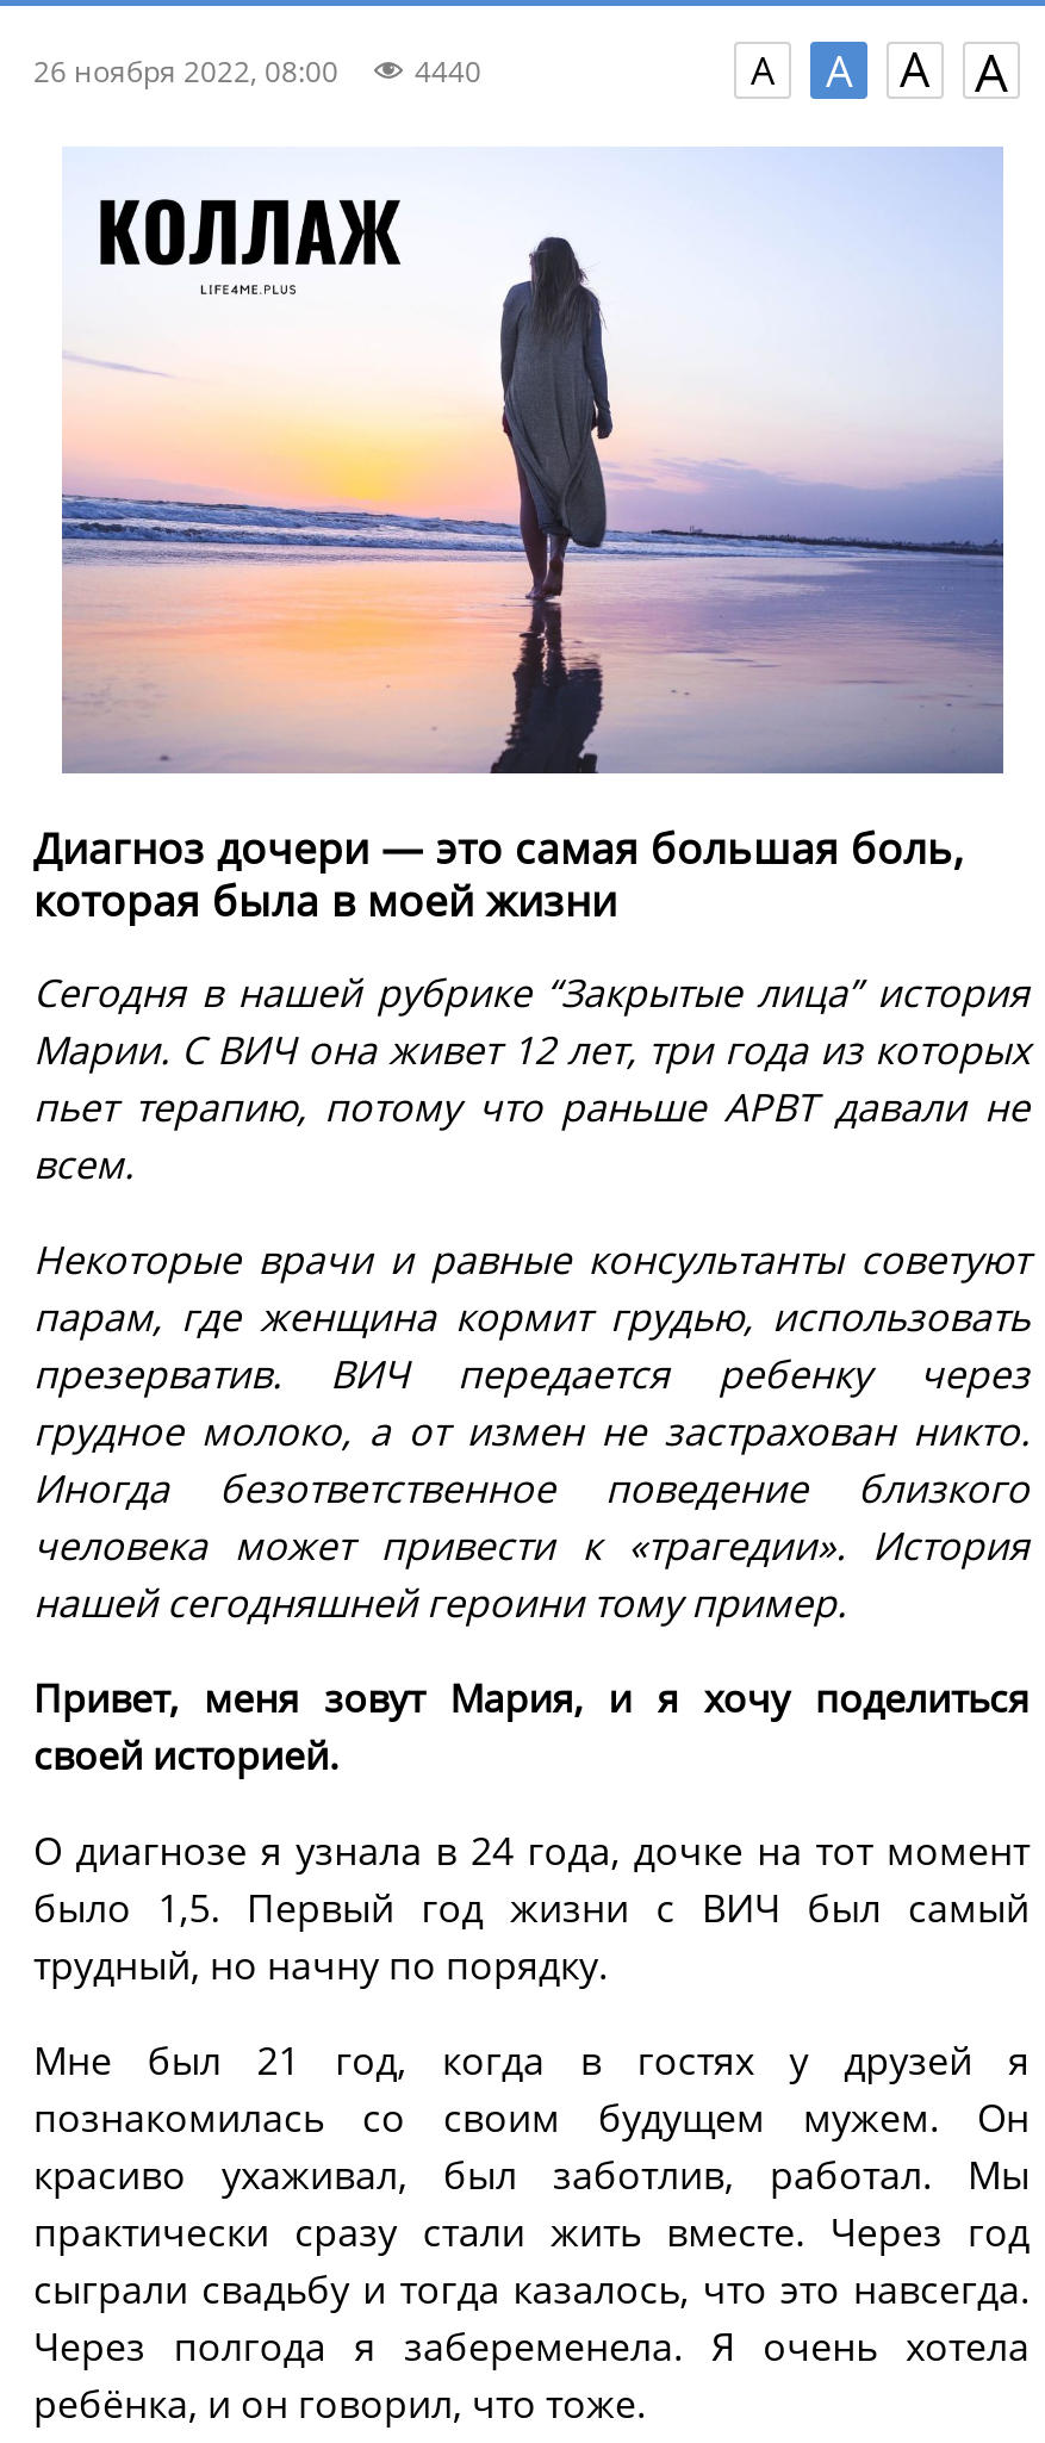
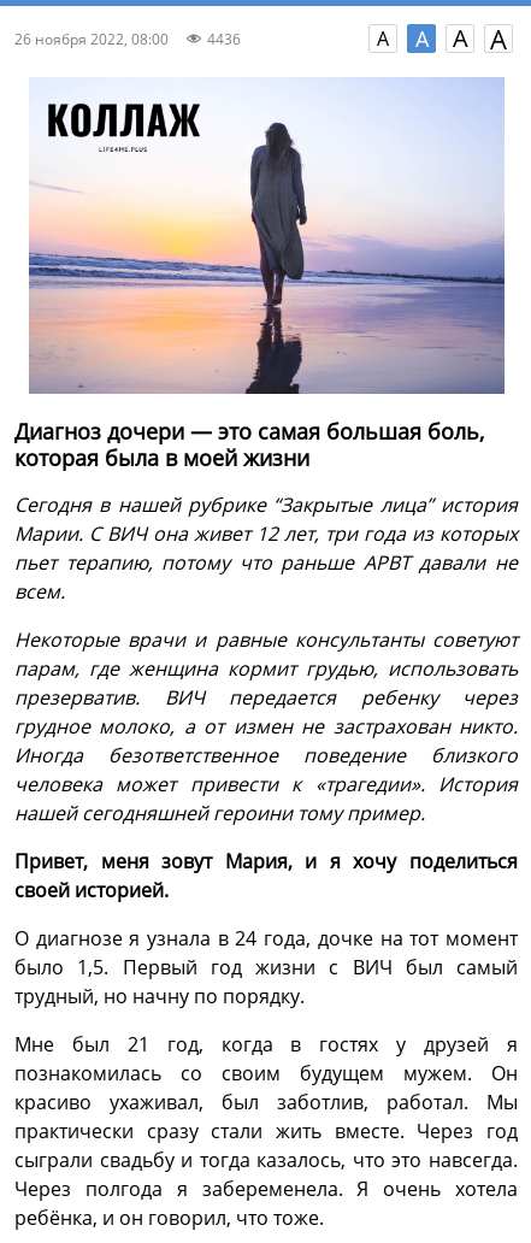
[33,50,481,91] 26 ноября 2022, 08:00 4440 -> [14,28,241,49] 26 ноября 2022, 08:00 4436

